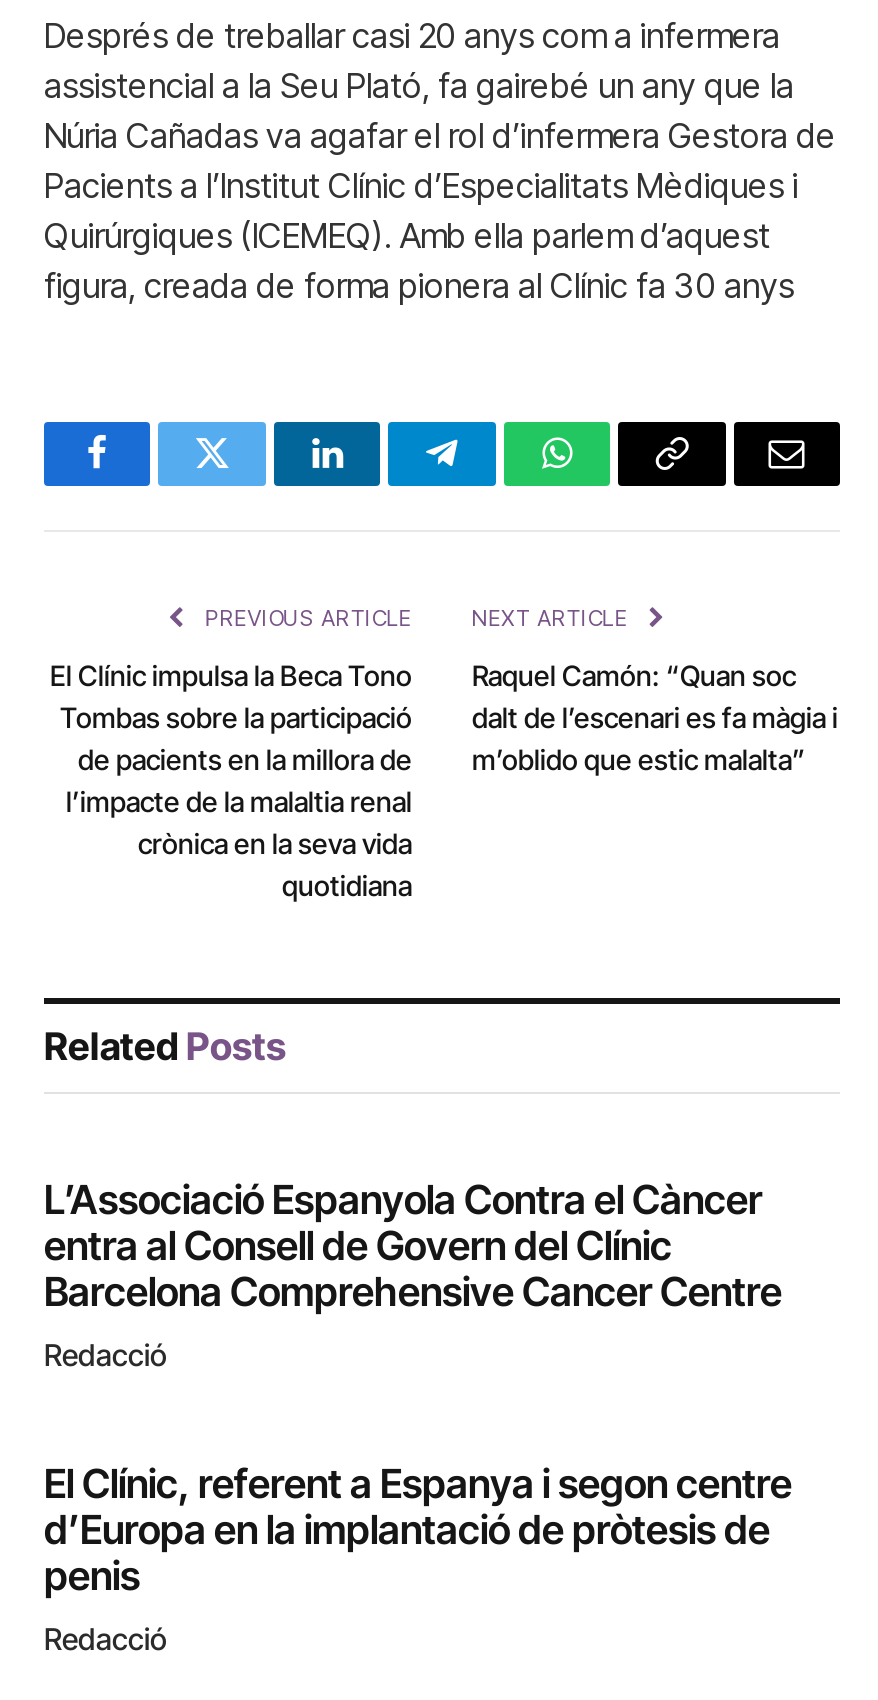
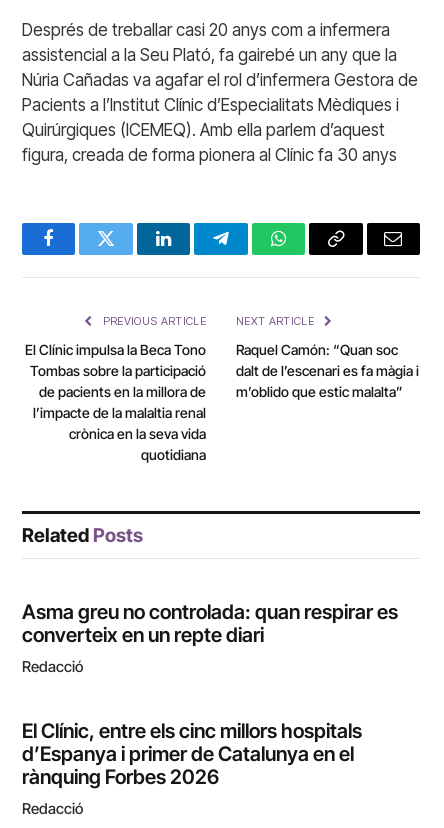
[44,1176,782,1316] L’Associació Espanyola Contra el Càncer | entra al Consell de Govern del Clínic | Barcelona Comprehensive Cancer Centre -> [22,600,398,647] Asma greu no controlada: quan respirar es | converteix en un repte diari
[44,1460,792,1600] El Clínic, referent a Espanya i segon centre | d’Europa en la implantació de pròtesis de | penis -> [22,719,362,789] El Clínic, entre els cinc millors hospitals | d’Espanya i primer de Catalunya en el | rànquing Forbes 2026

